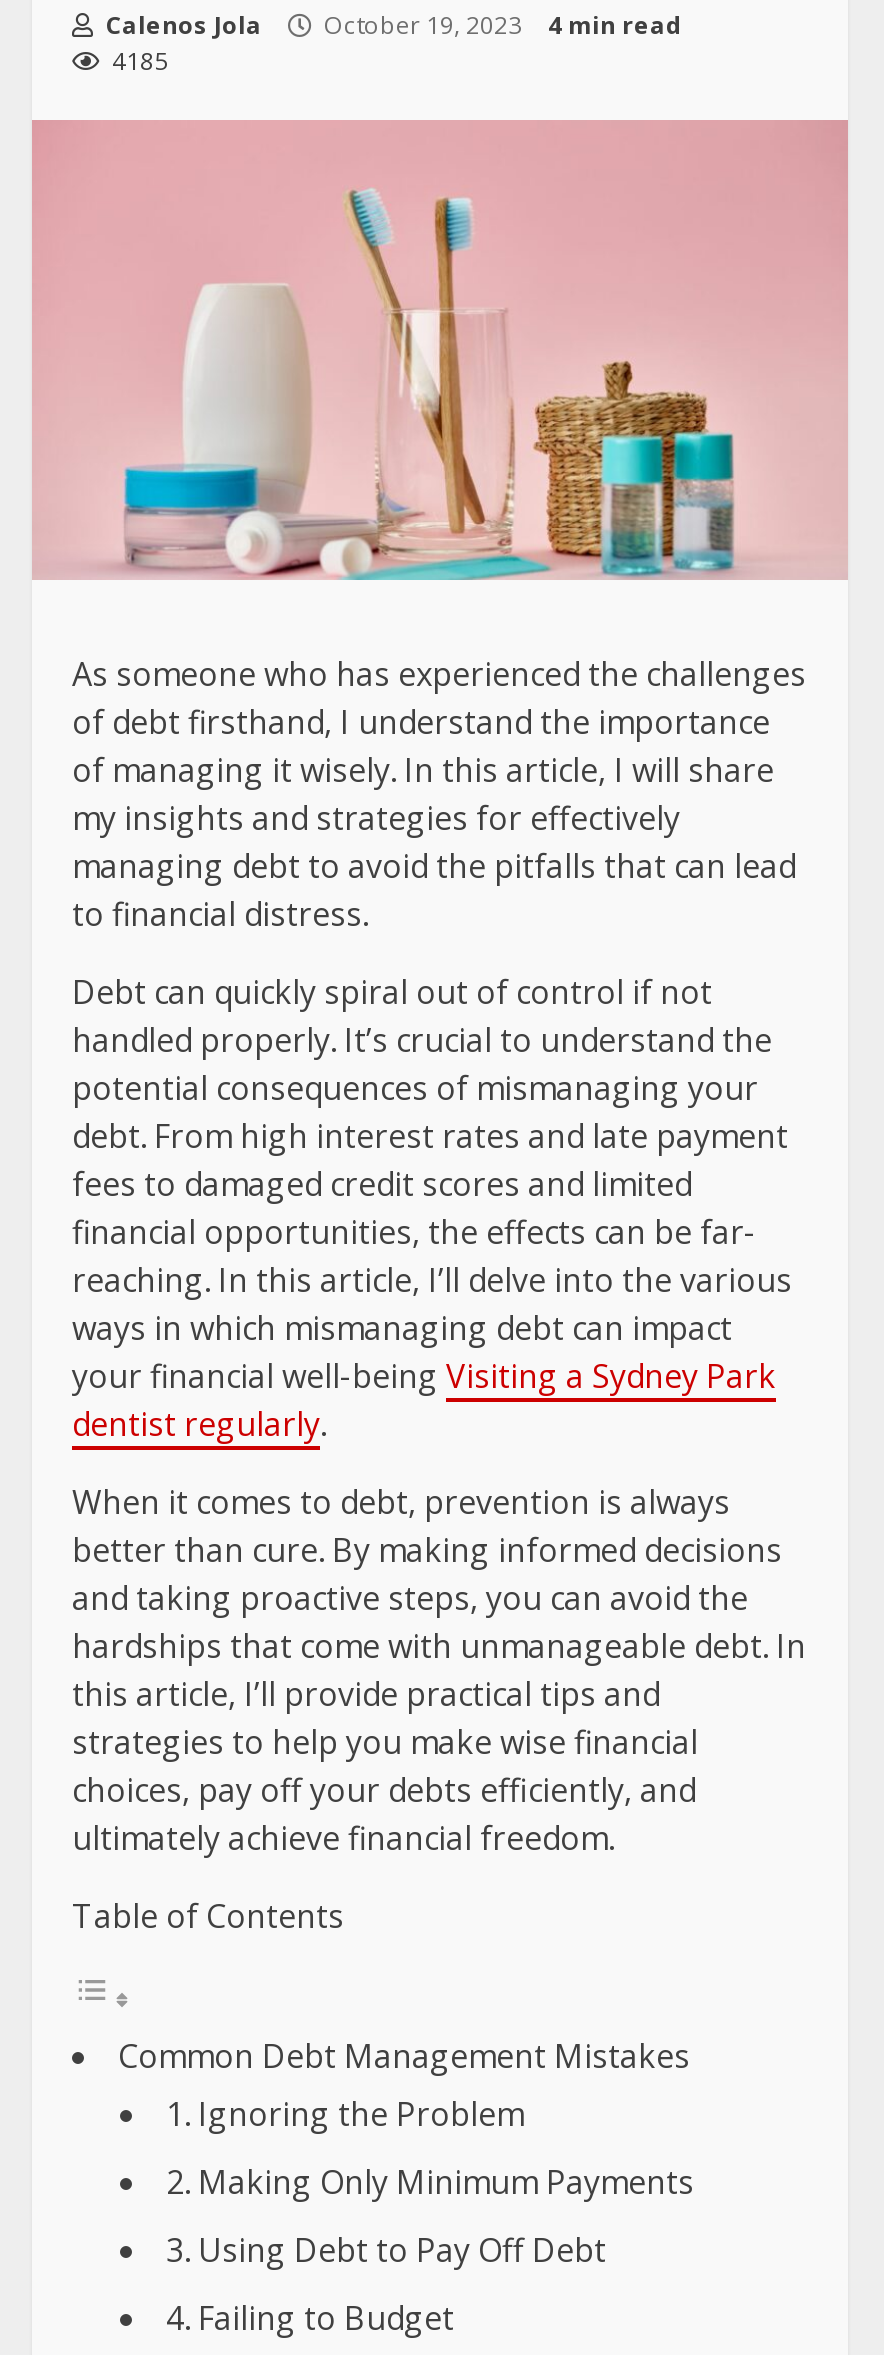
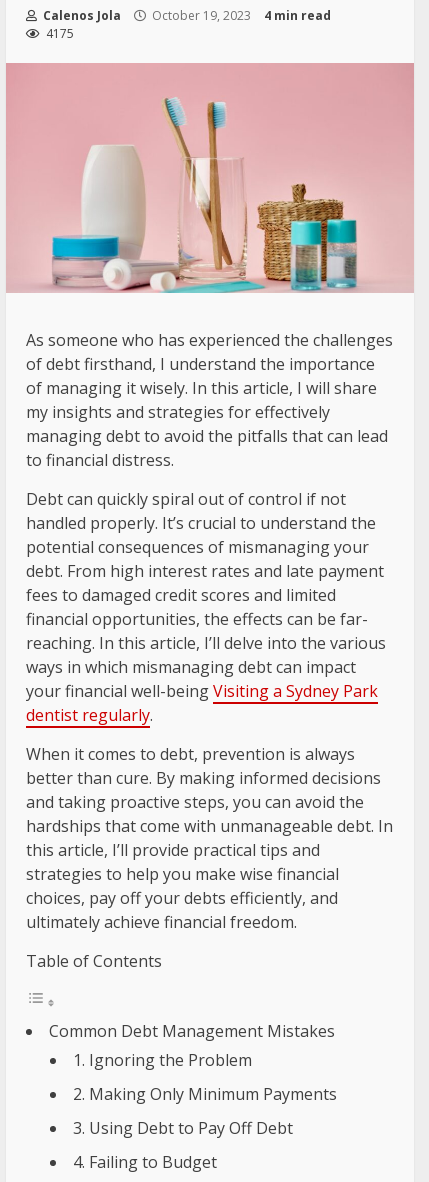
[112,44,168,78] 4185 -> [46,25,74,42] 4175

